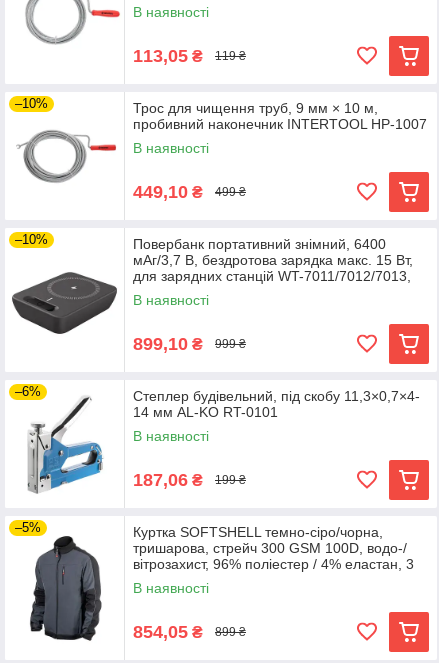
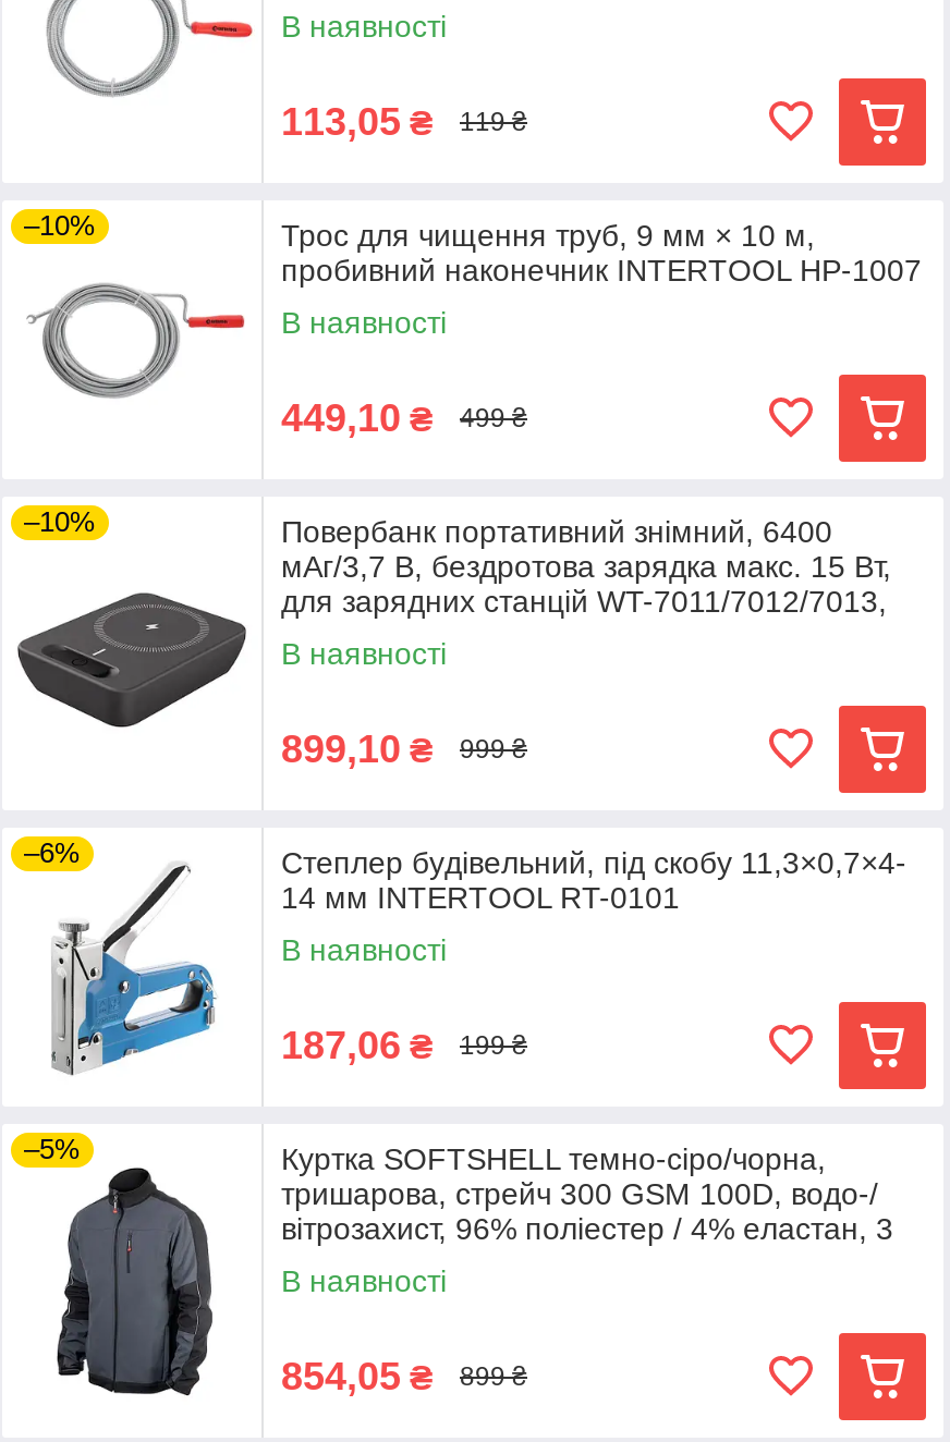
[133,404,278,420] 14 мм AL-KO RT-0101 -> [281,880,680,915] 14 мм INTERTOOL RT-0101

